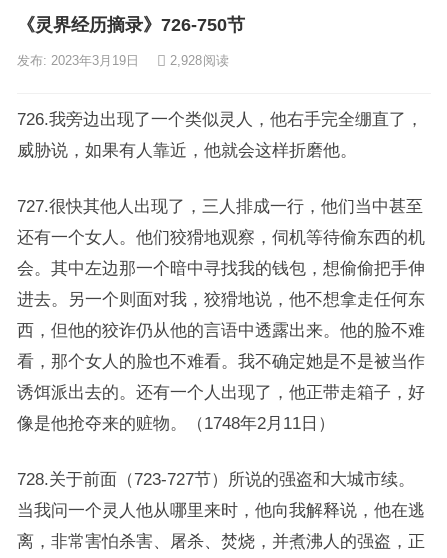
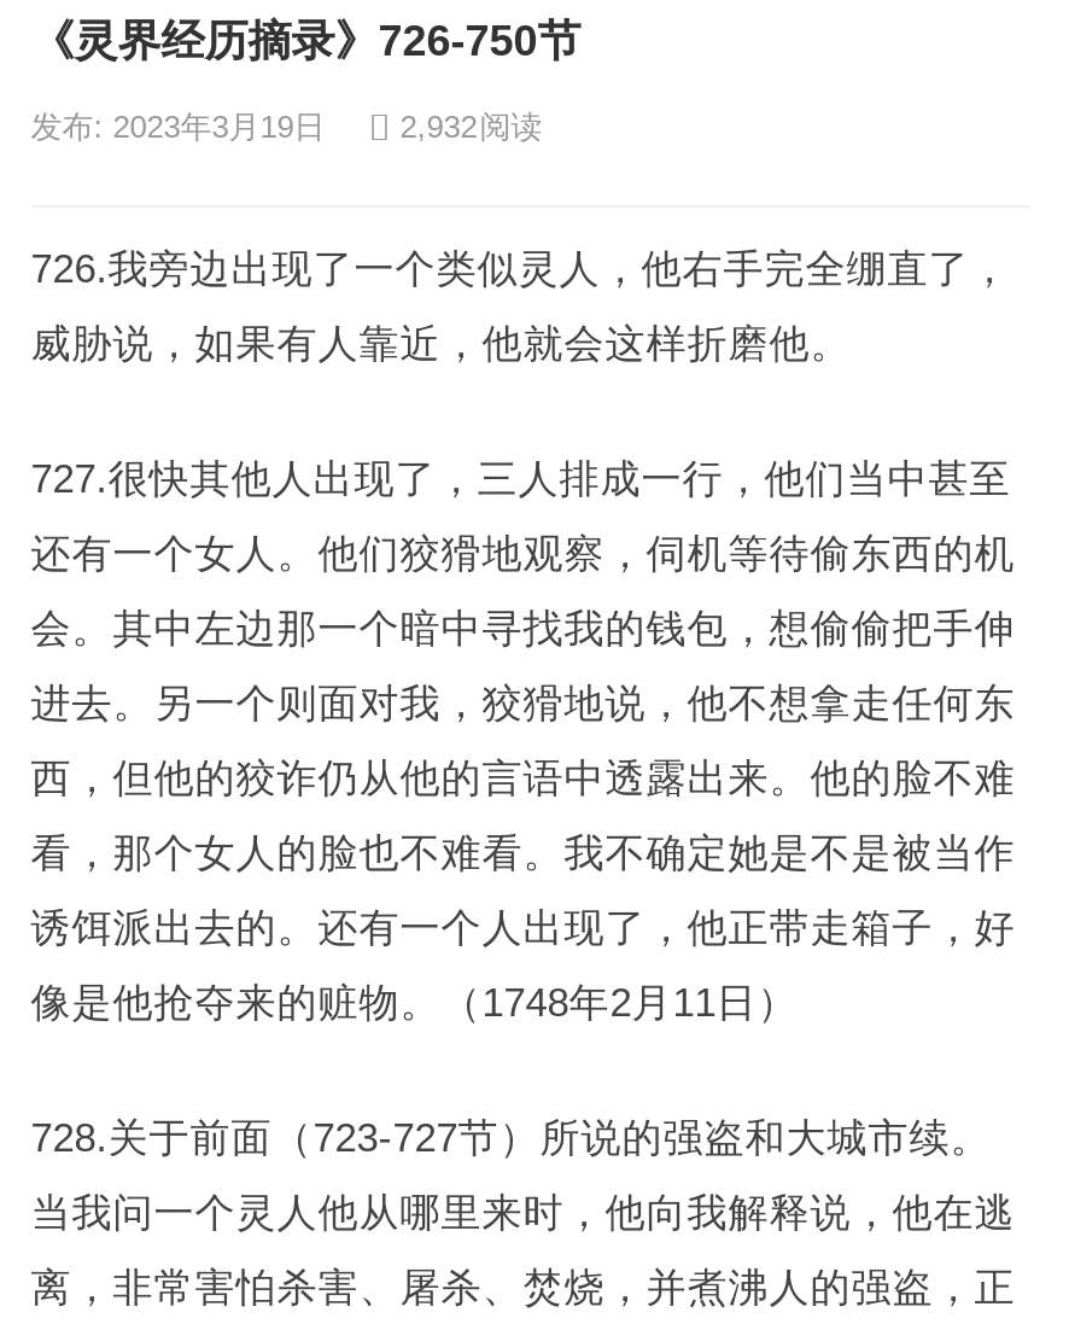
[17,53,229,68] 发布: 2023年3月19日 2,928阅读 -> [31,109,542,145] 发布: 2023年3月19日 2,932阅读

